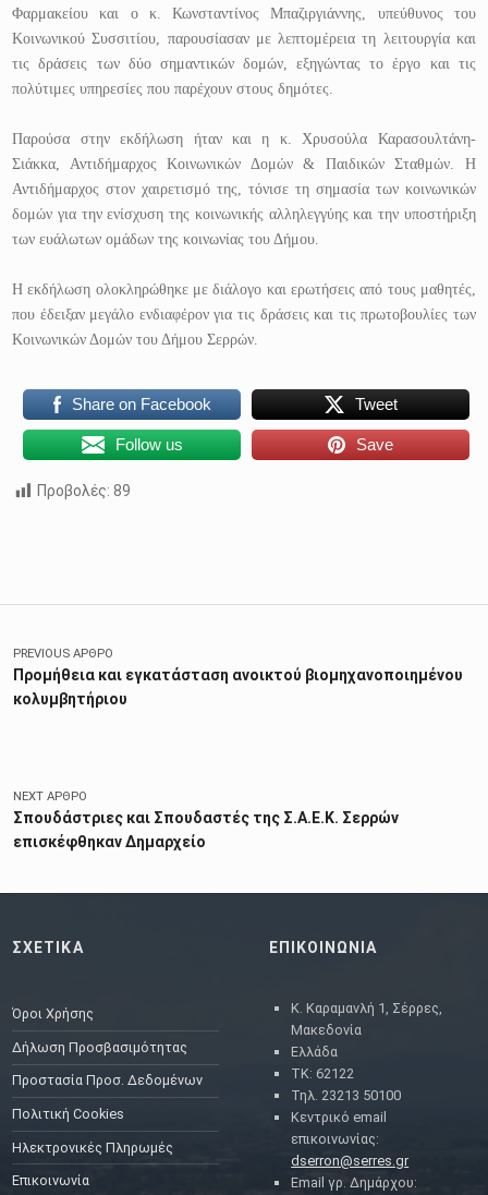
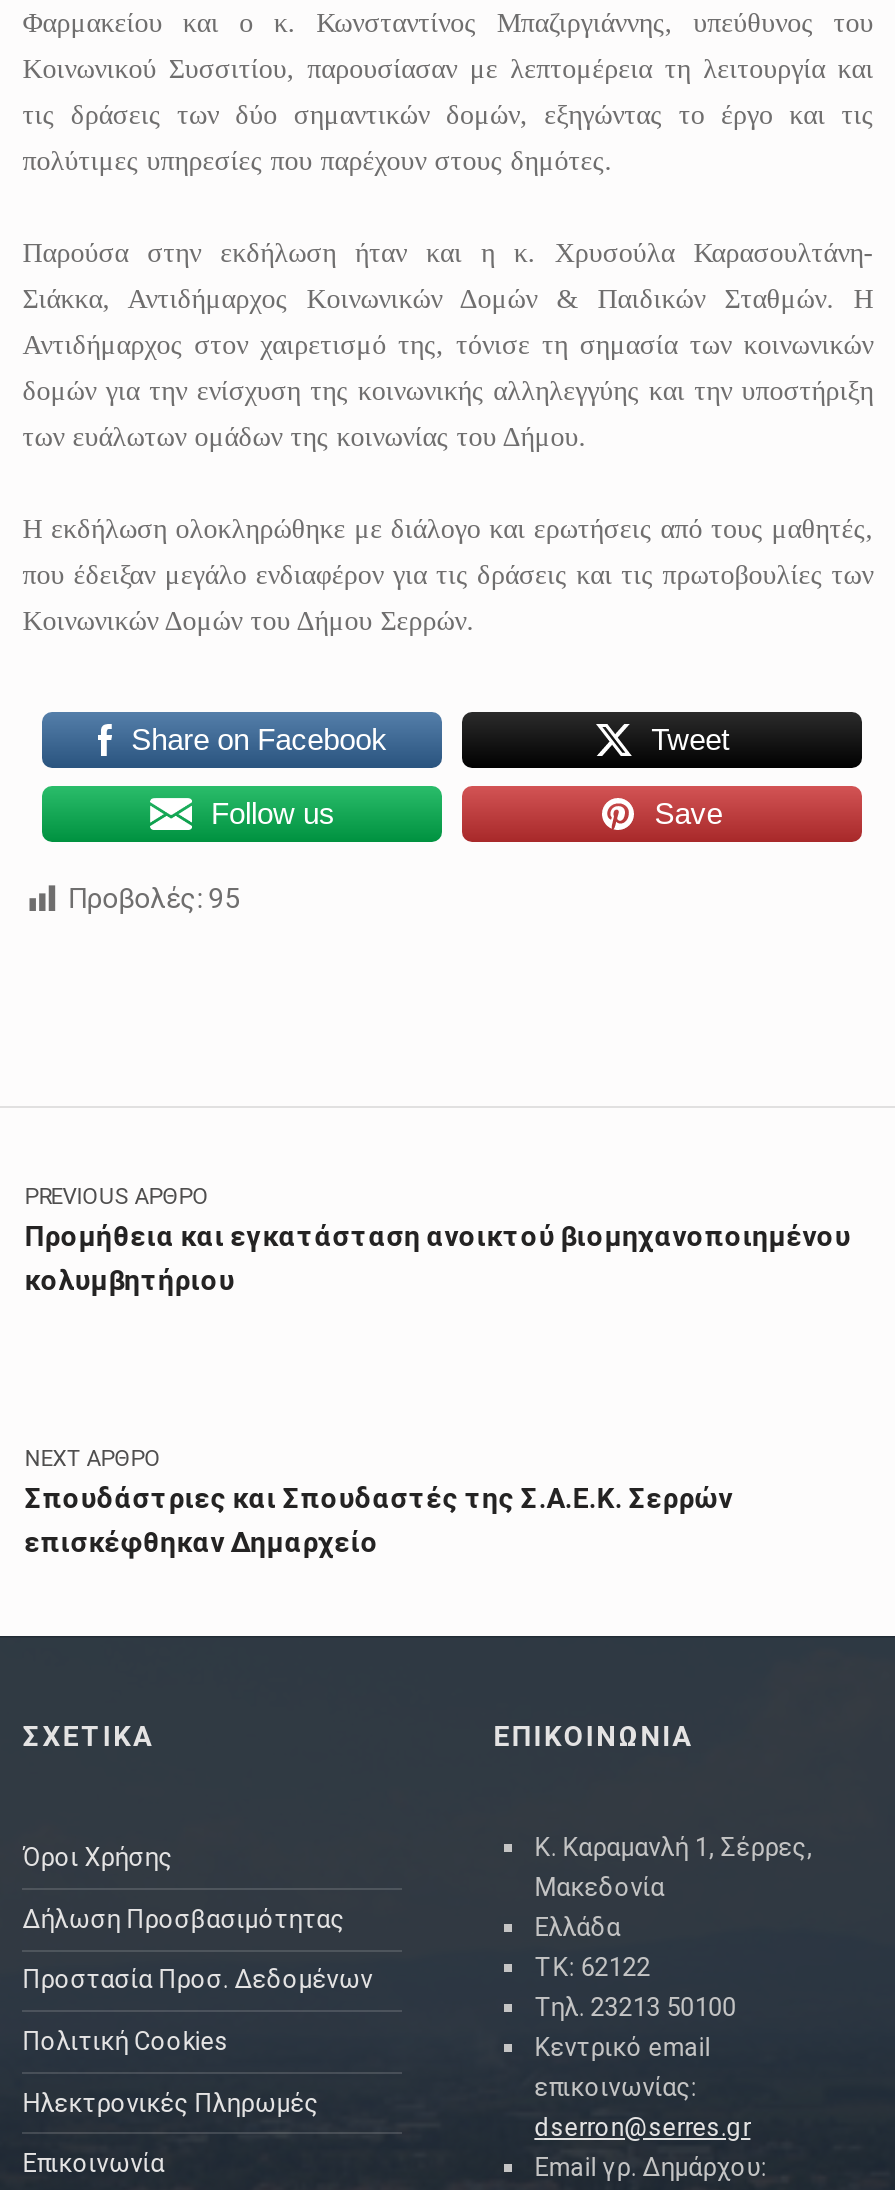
[37,482,131,500] Προβολές: 89 -> [68,883,240,915] Προβολές: 95

